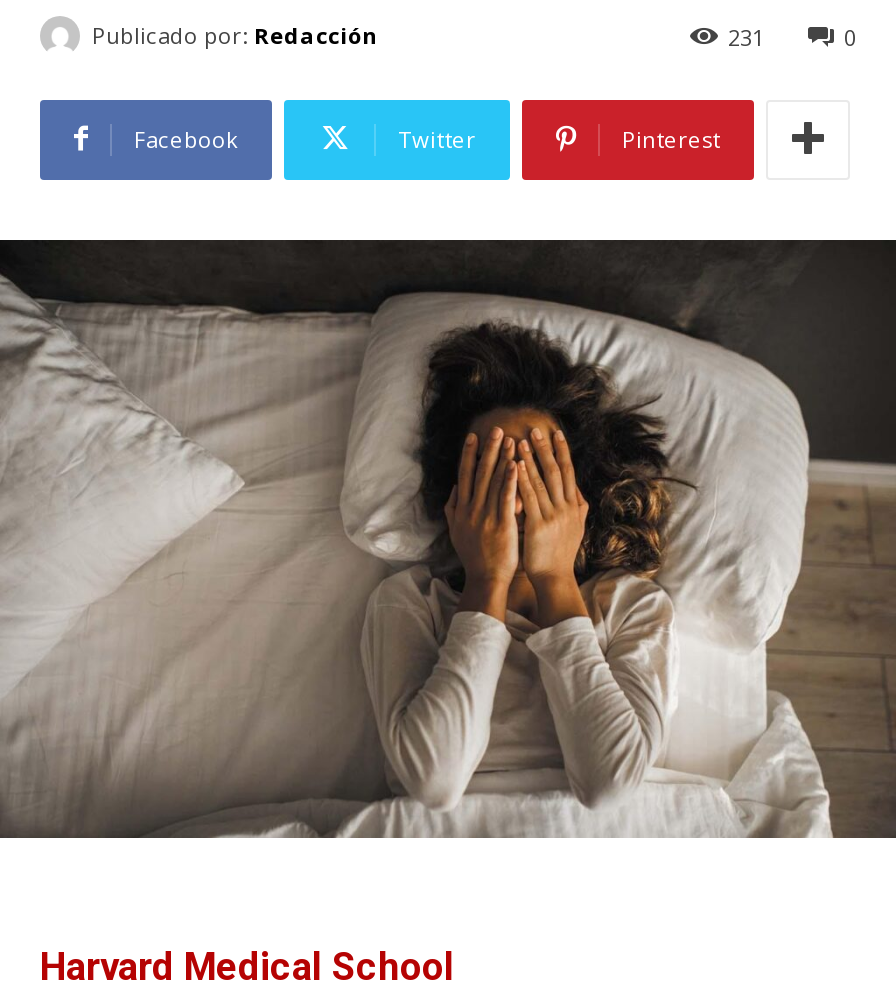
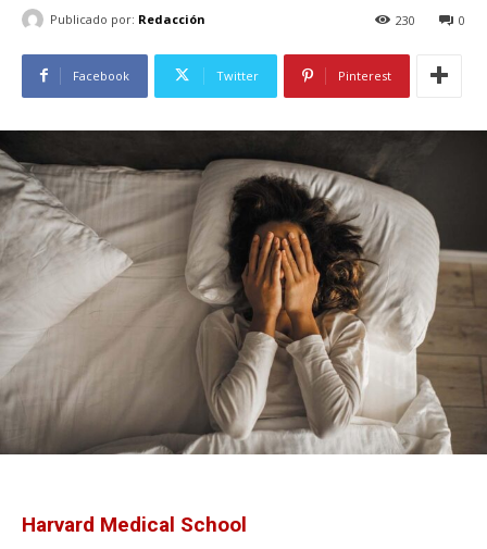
[728,22,764,52] 231 -> [396,12,415,28] 230

